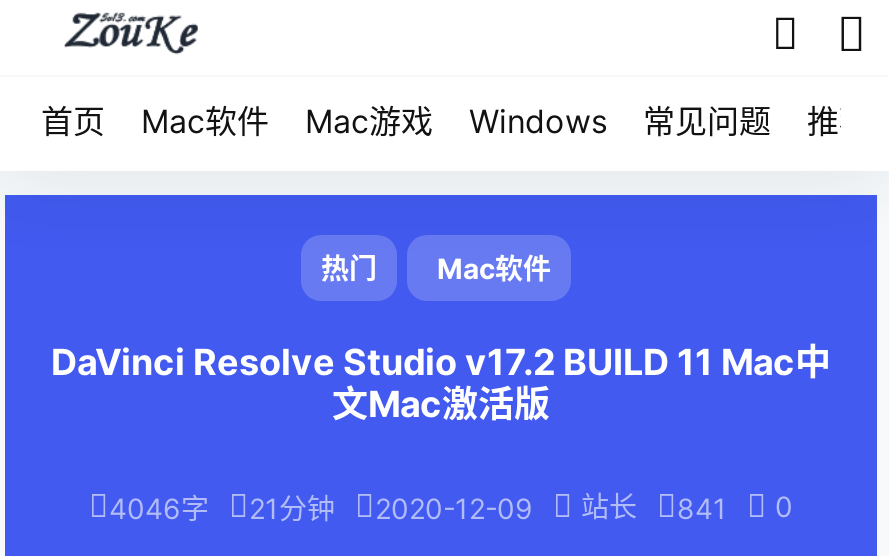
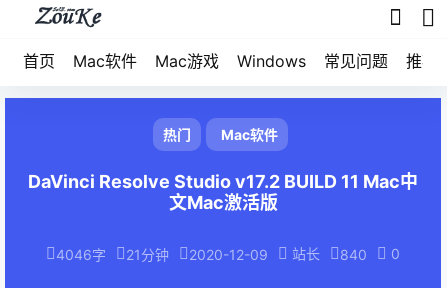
[677,490,727,524] 841 -> [340,245,367,262] 840

